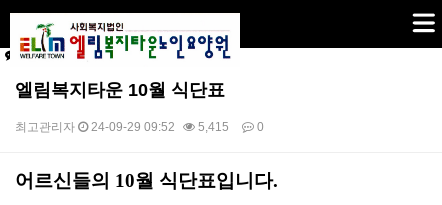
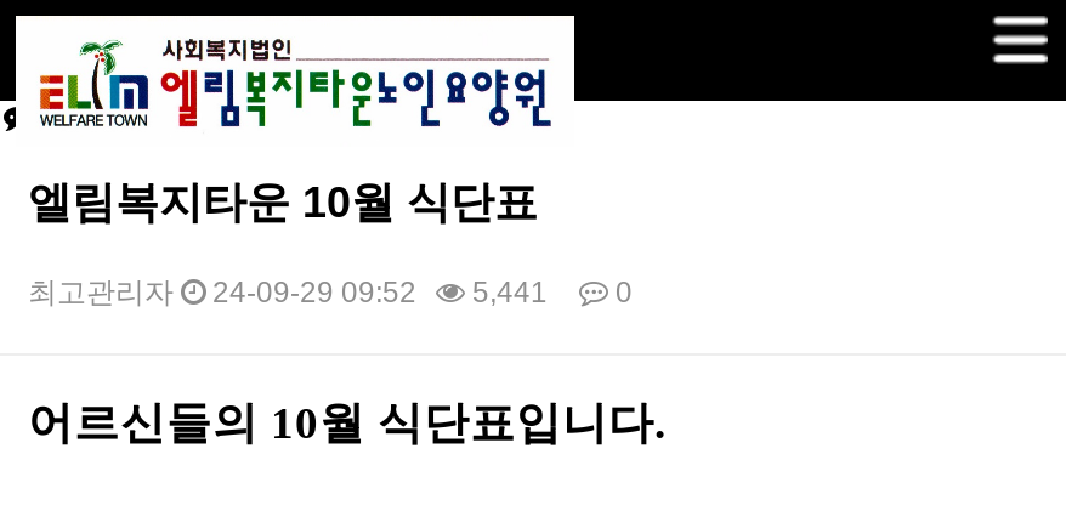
[15,120,264,134] 최고관리자 24-09-29 09:52 5,415 0 -> [28,276,633,310] 최고관리자 24-09-29 09:52 5,441 0

